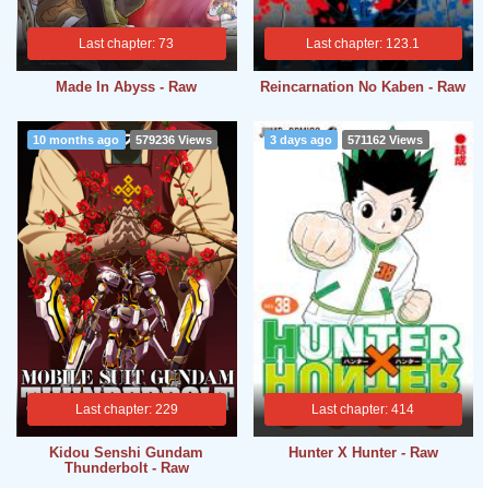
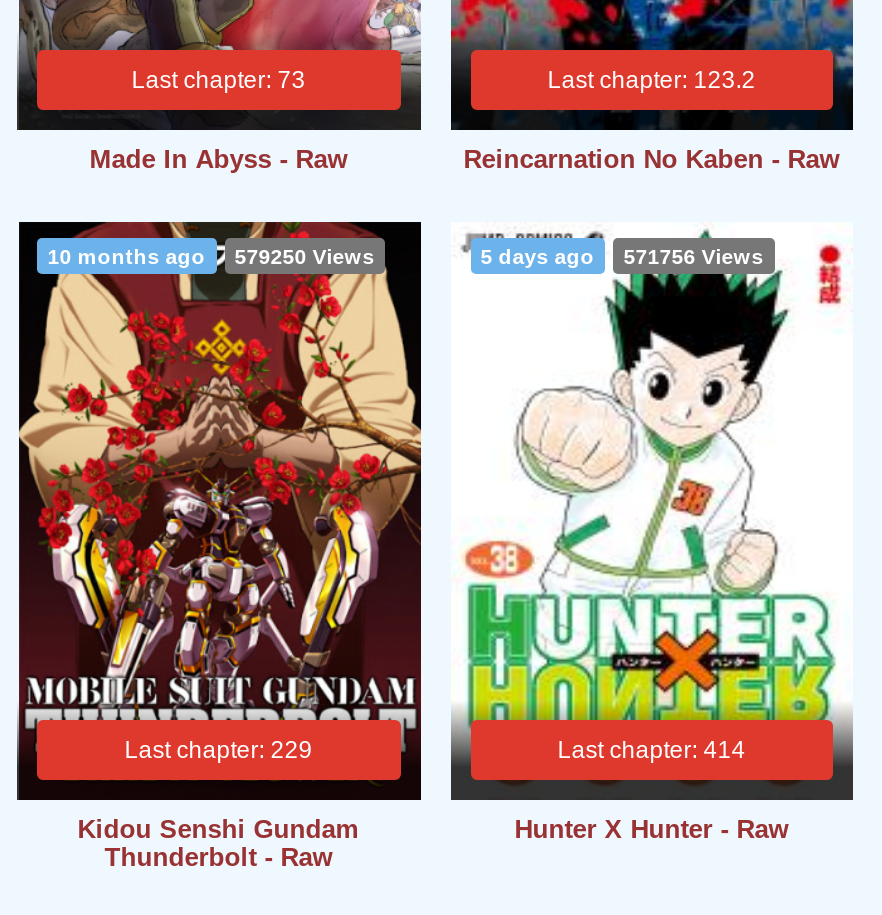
[306,36,420,52] Last chapter: 123.1 -> [547,66,755,94] Last chapter: 123.2
[33,133,212,147] 10 months ago 579236 Views -> [47,244,375,268] 10 months ago 579250 Views
[270,133,332,147] 3 days ago -> [481,244,595,268] 5 days ago
[348,133,423,147] 571162 Views -> [623,244,763,268] 571756 Views

